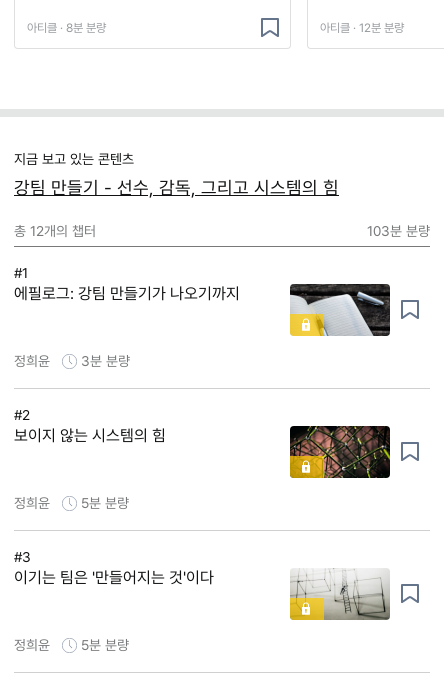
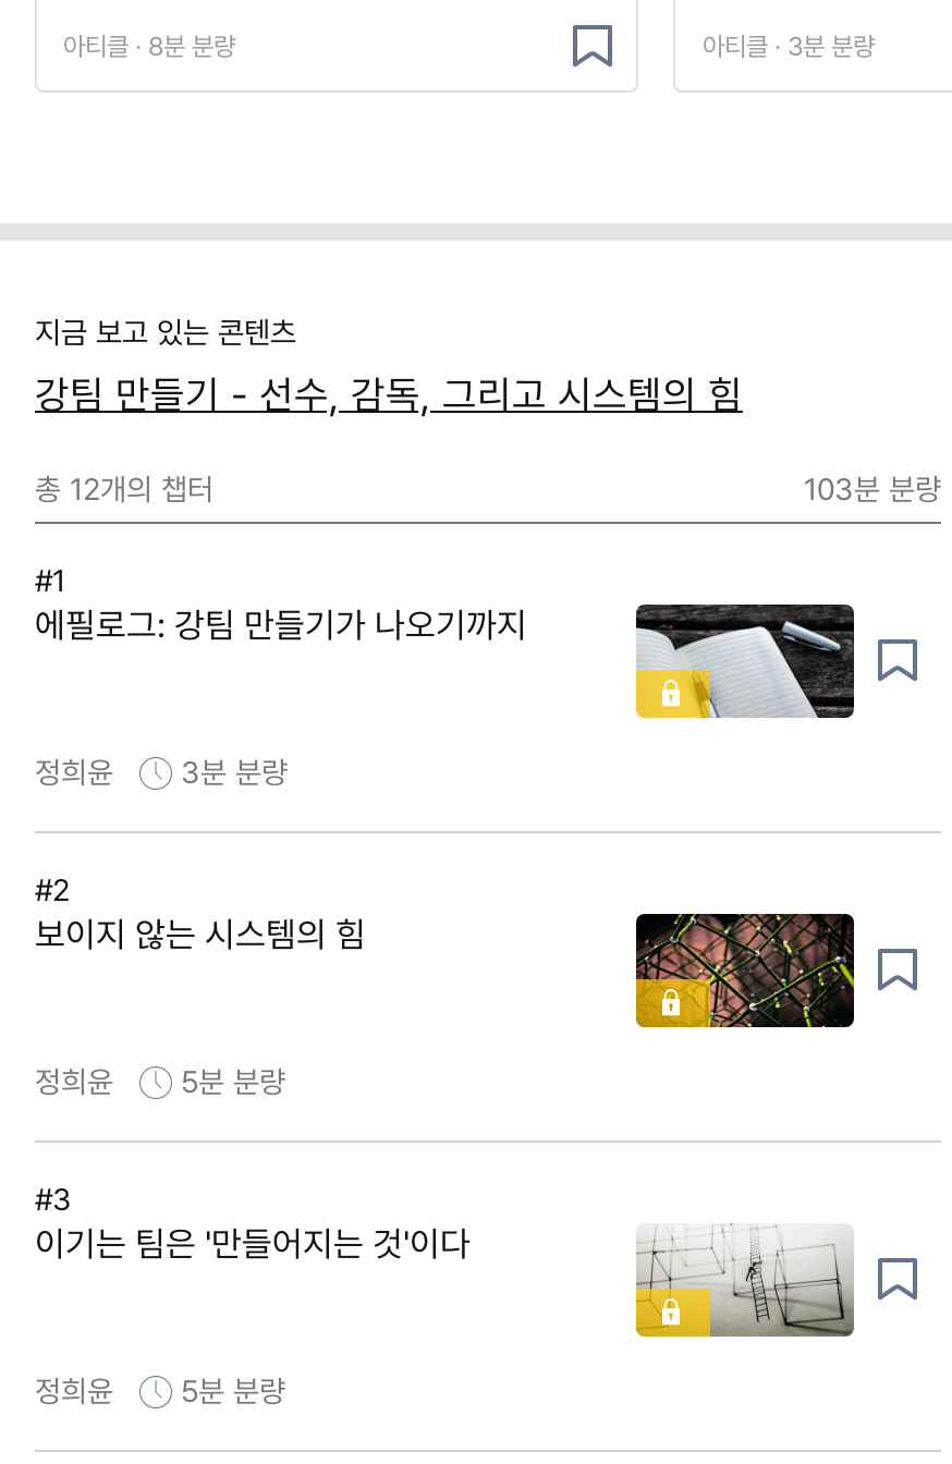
[320,20,404,34] 아티클 · 12분 분량 -> [703,30,875,61] 아티클 · 3분 분량

